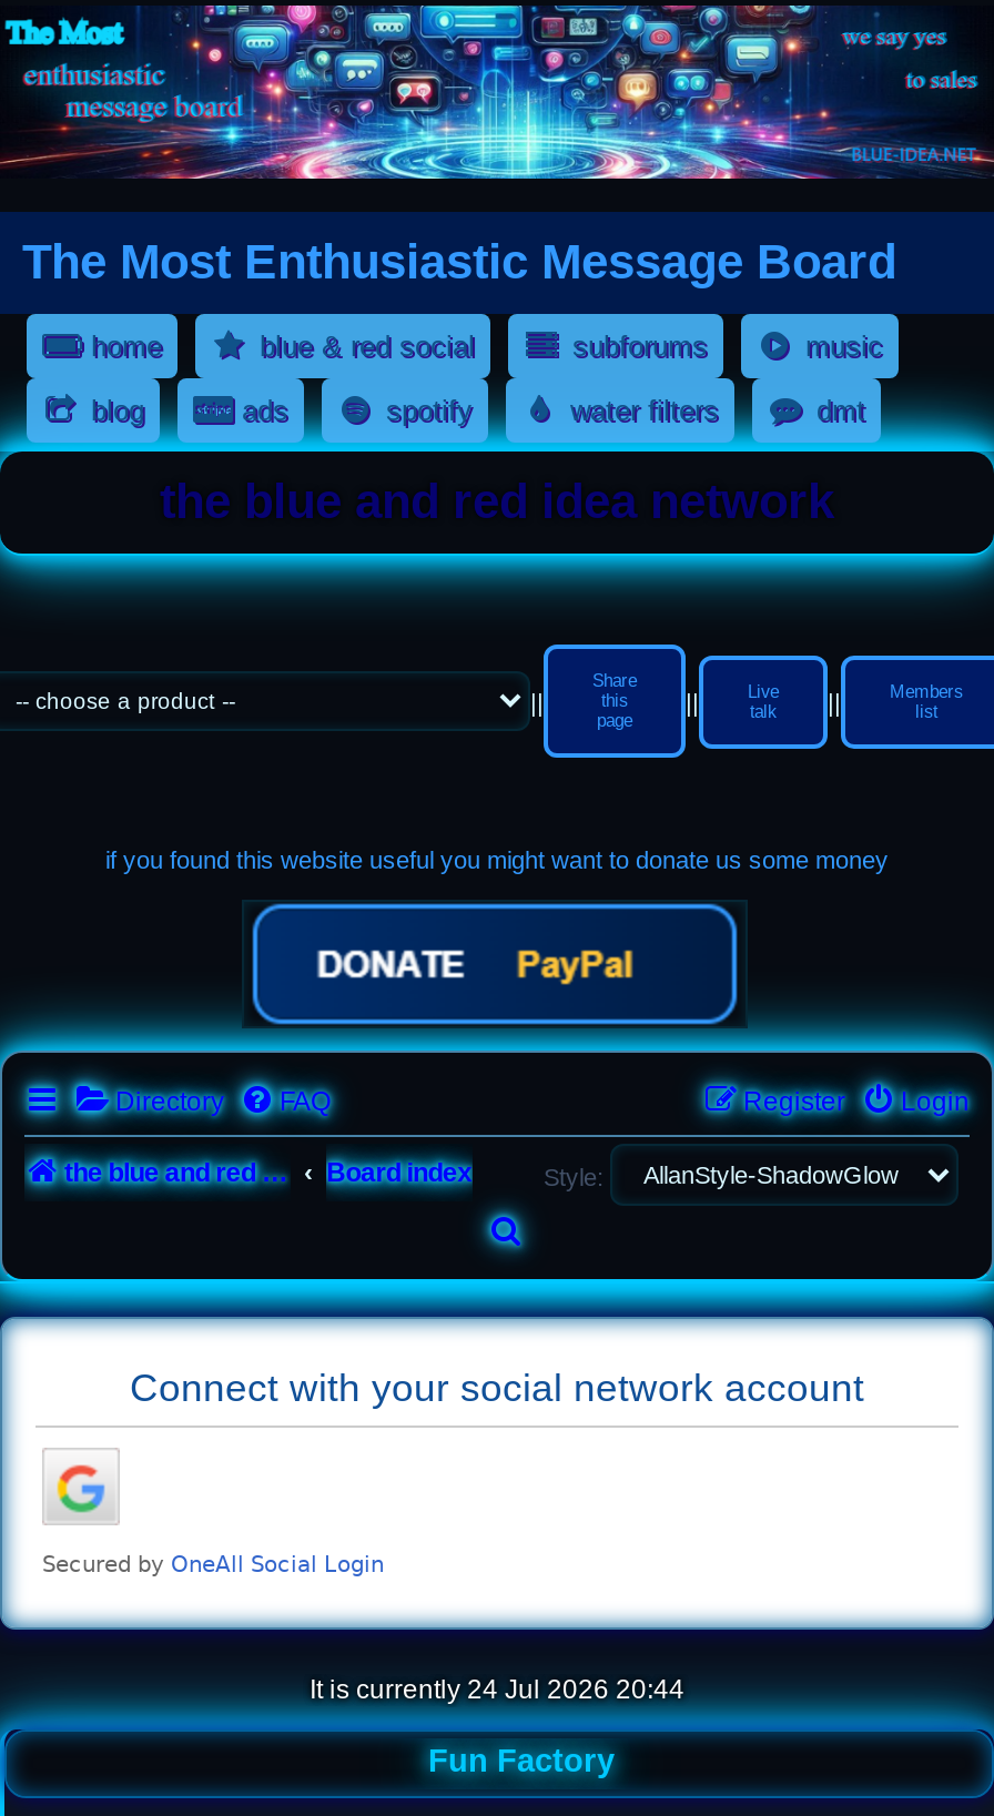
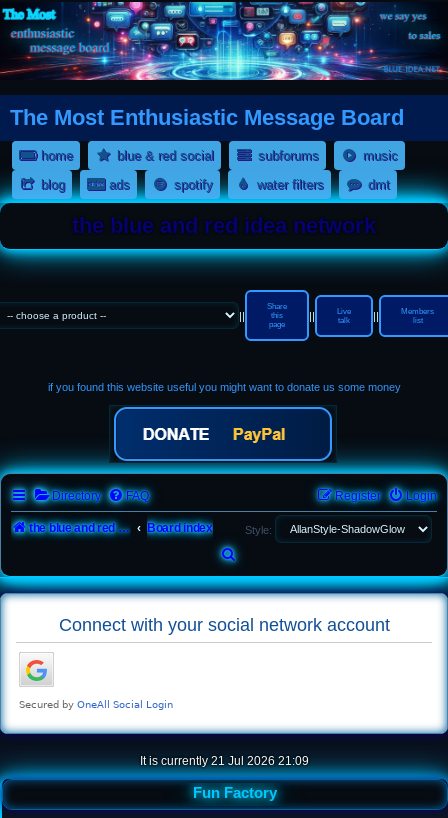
[310,1674,684,1705] It is currently 24 Jul 2026 20:44 -> [139,754,308,768] It is currently 21 Jul 2026 21:09

